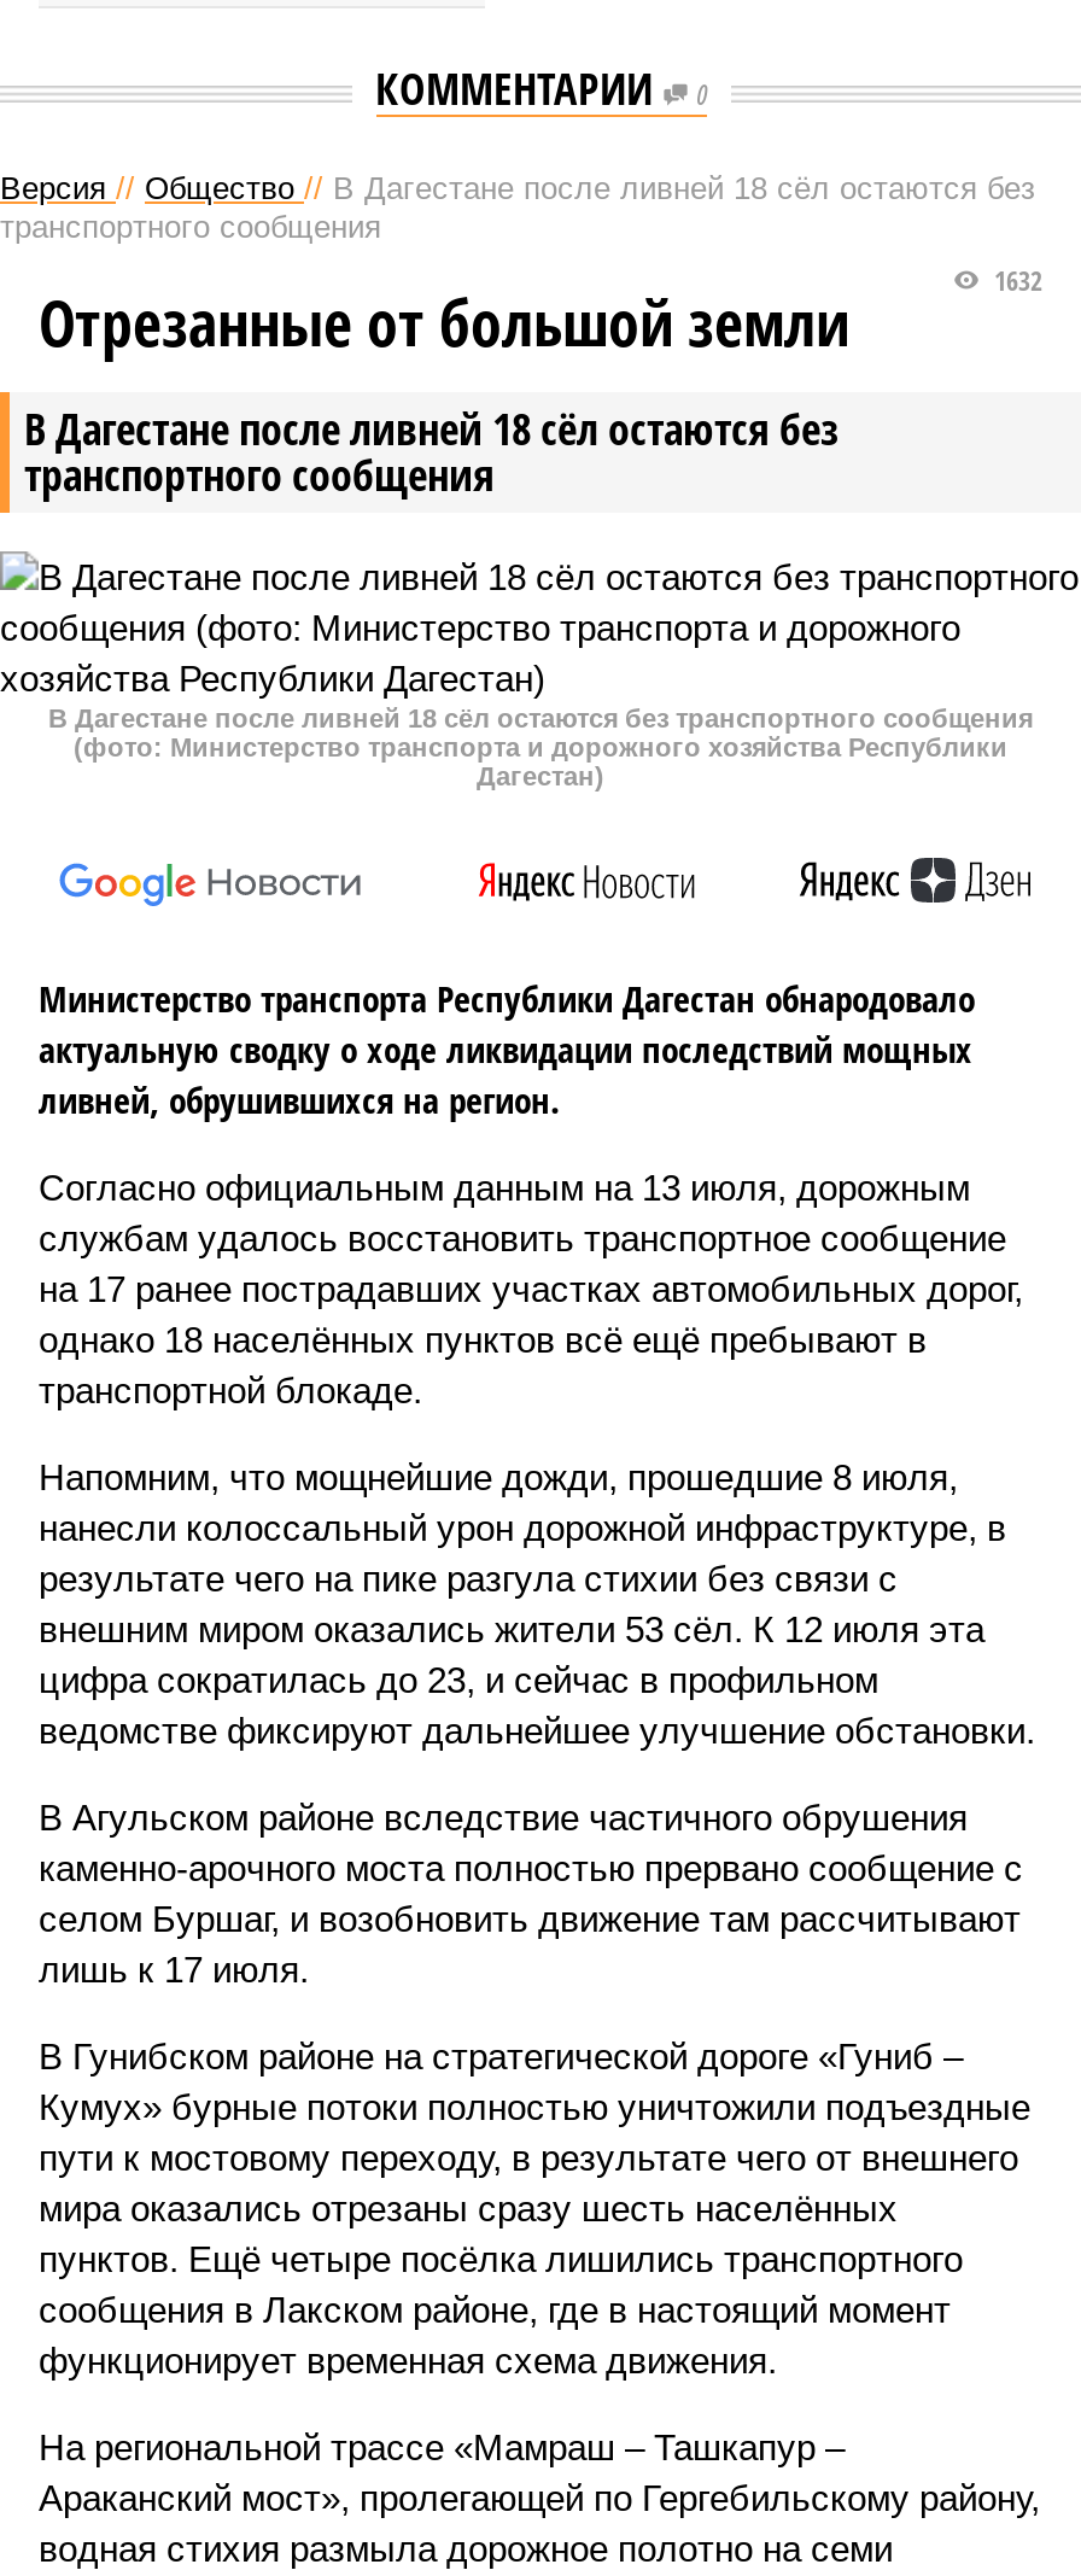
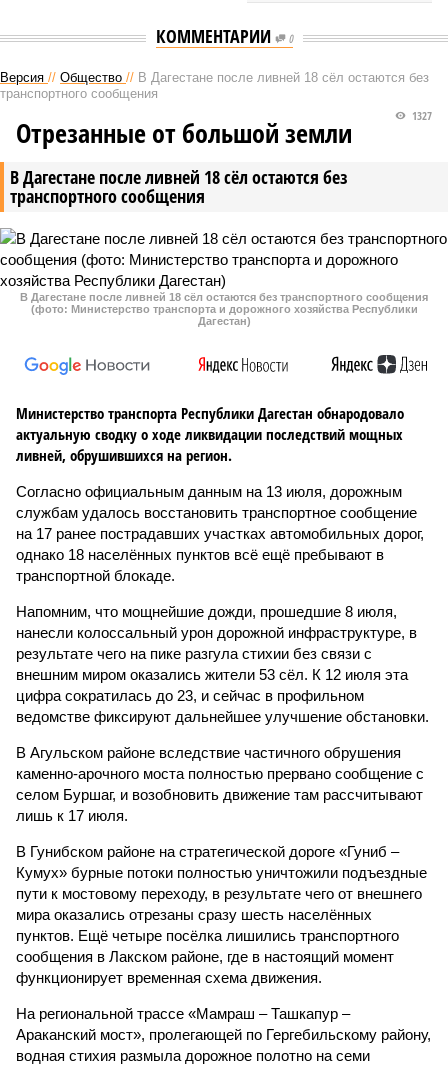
[987,262,1042,298] 1632 -> [409,108,432,123] 1327

